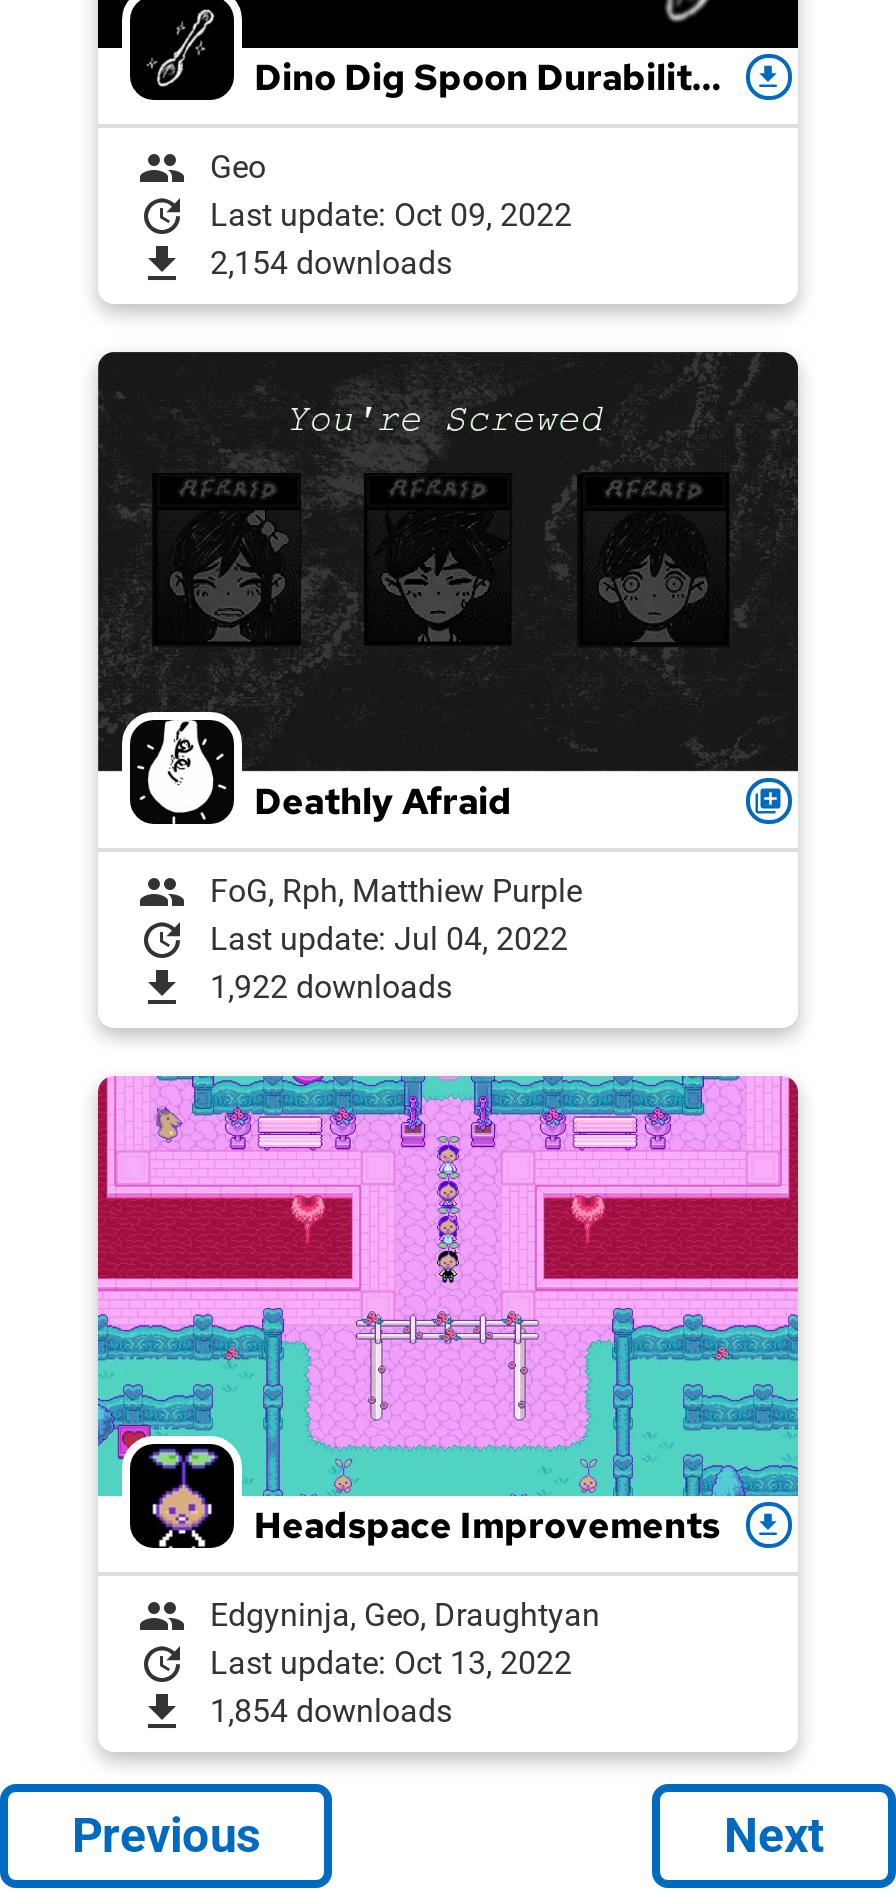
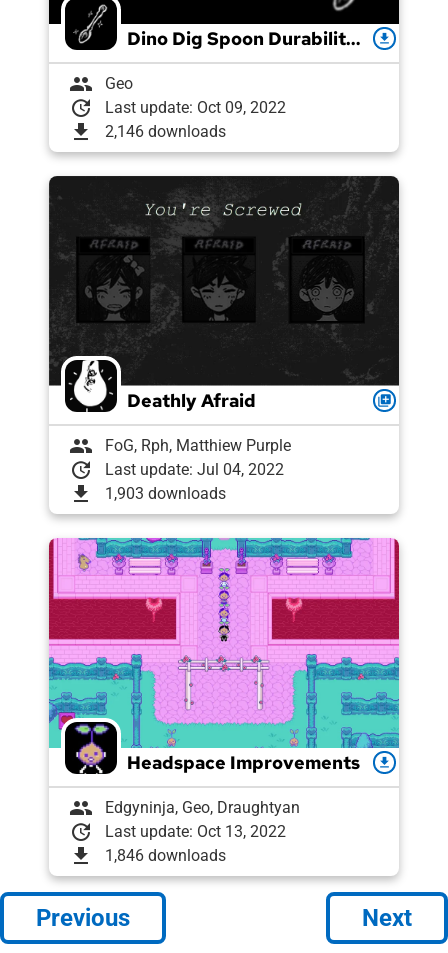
[210,244,452,282] 2,154 downloads -> [105,122,226,141] 2,146 downloads
[210,968,452,1006] 1,922 downloads -> [105,484,226,503] 1,903 downloads
[210,1692,452,1730] 1,854 downloads -> [105,846,226,865] 1,846 downloads

